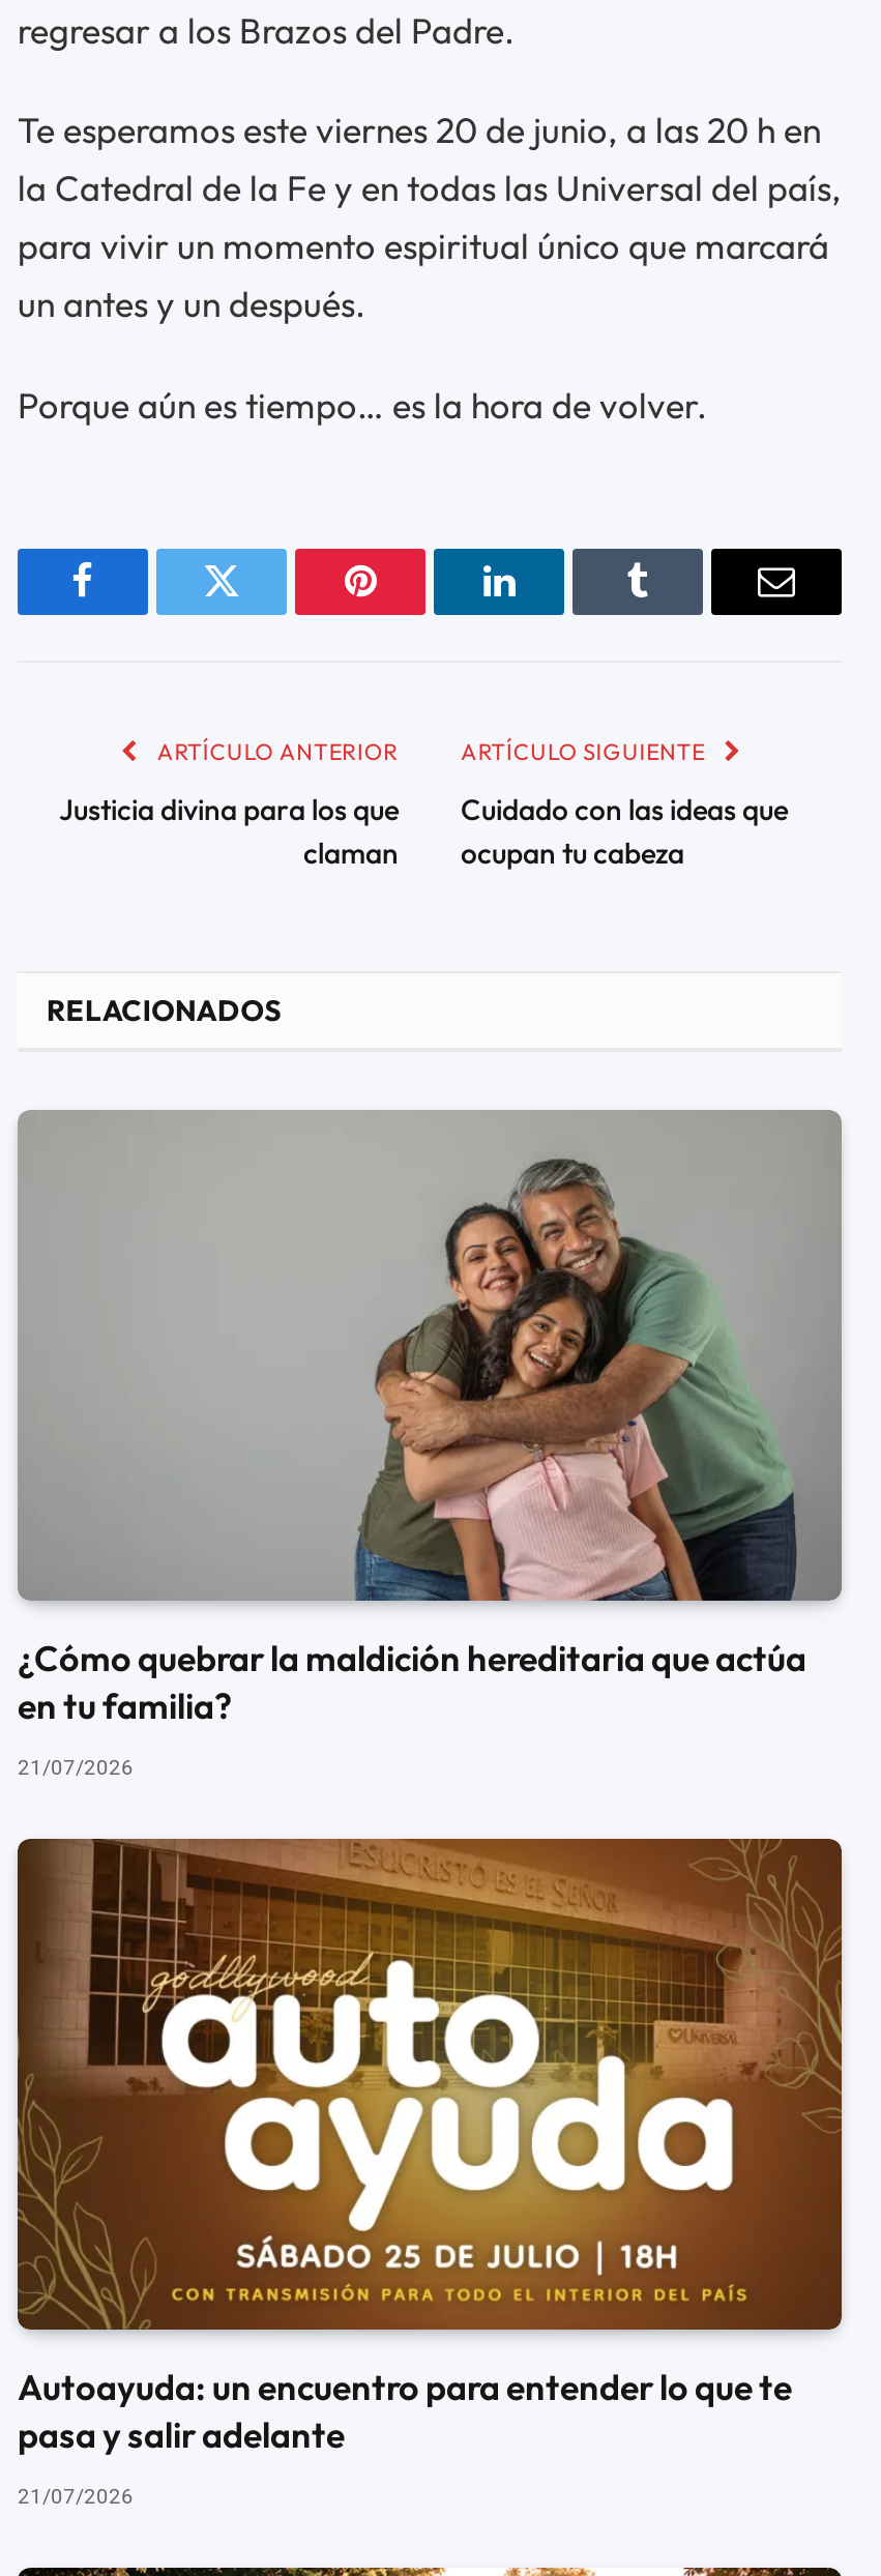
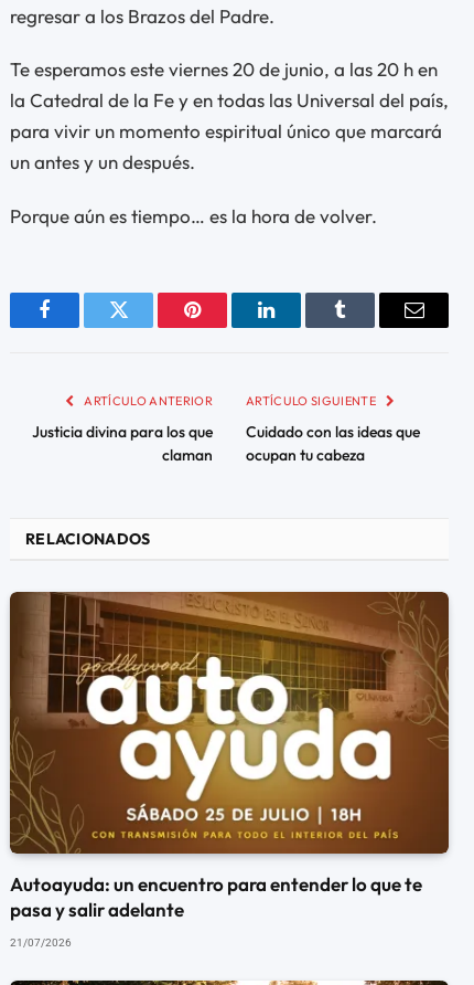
[18,1112,842,1778] [image] | ¿Cómo quebrar la maldición hereditaria que actúa | en tu familia? | 21/07/2026 -> none

